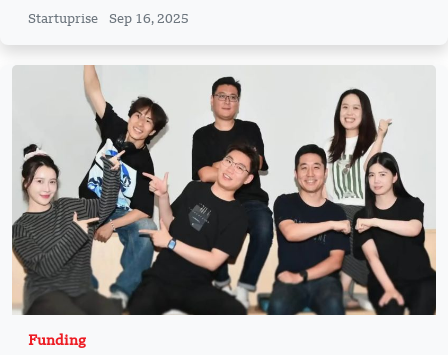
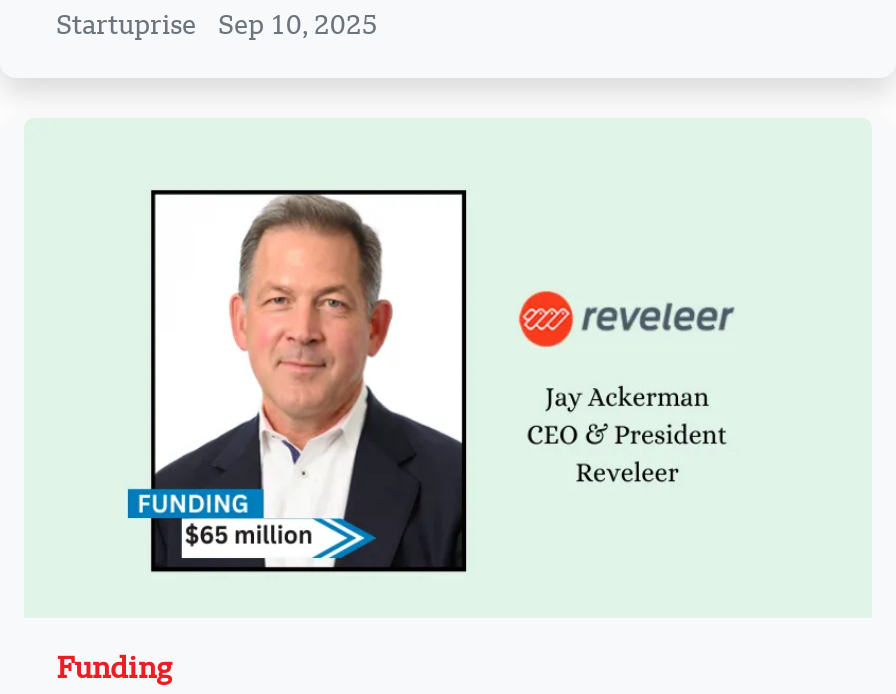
[28,13,189,26] Startuprise Sep 16, 2025 -> [56,13,378,39] Startuprise Sep 10, 2025
[11,65,437,316] [image] -> [24,120,872,618] [image]

